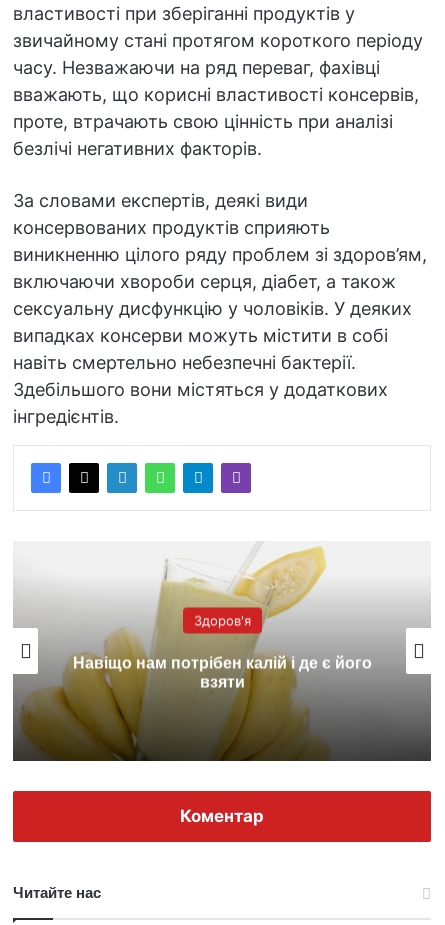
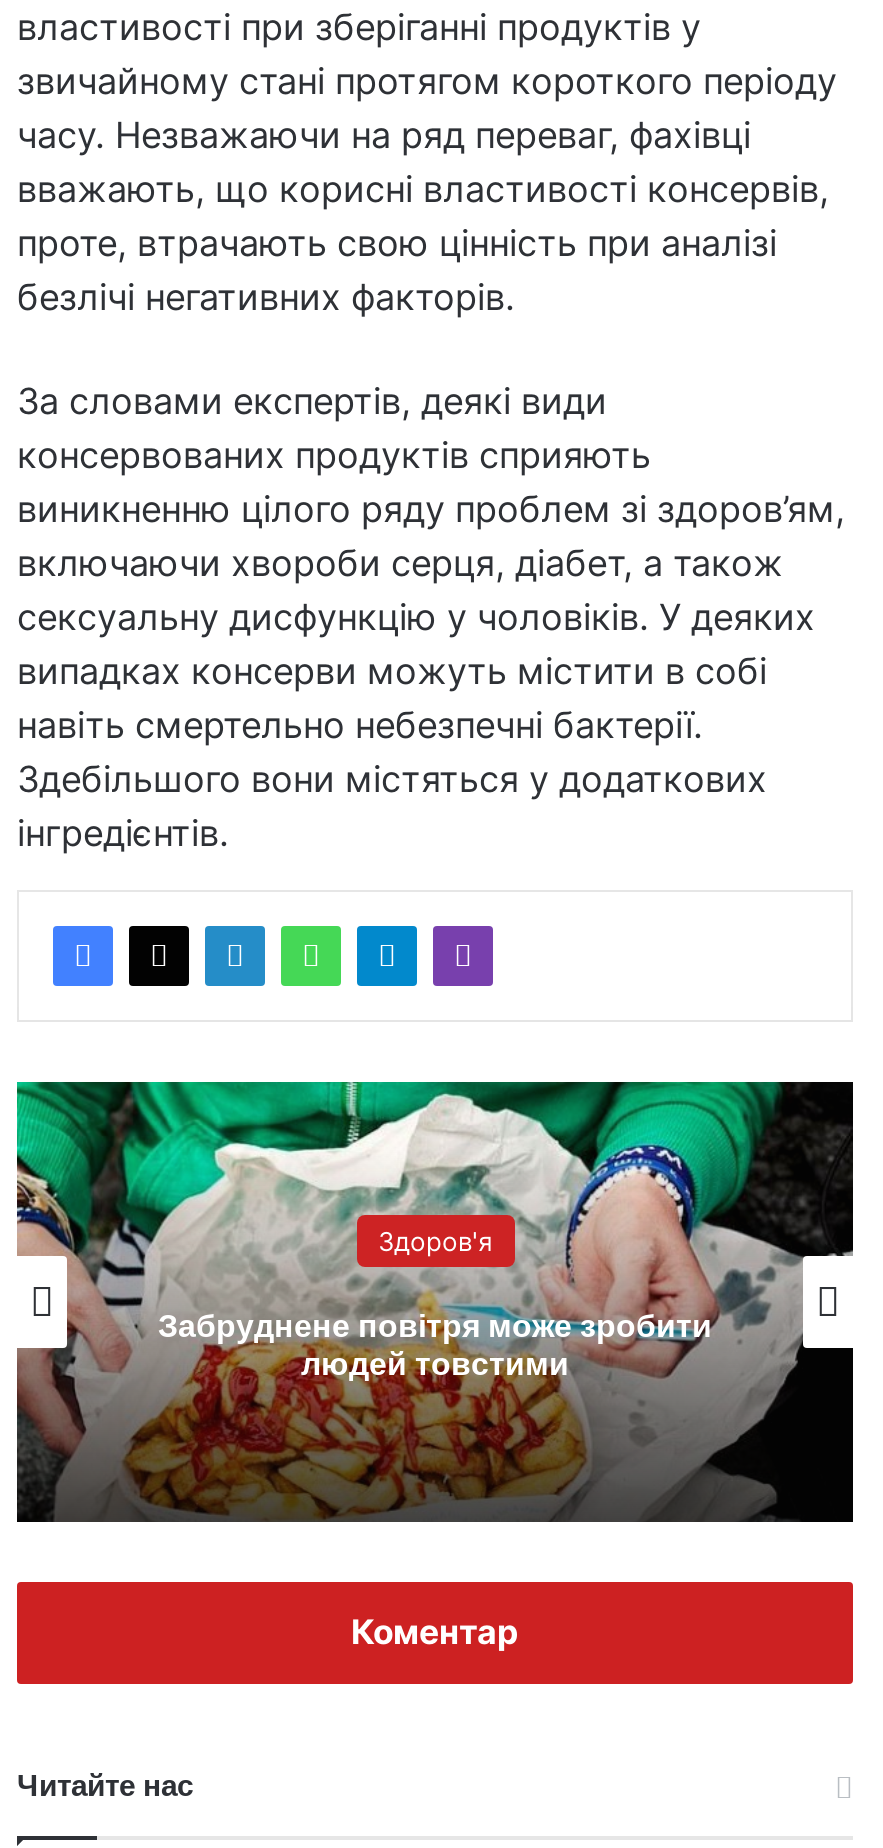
[13,541,432,761] [image] | Навіщо нам потрібен калій і де є його | взяти -> [15,1080,855,1522] [image] | Забруднене повітря може зробити | людей товстими

